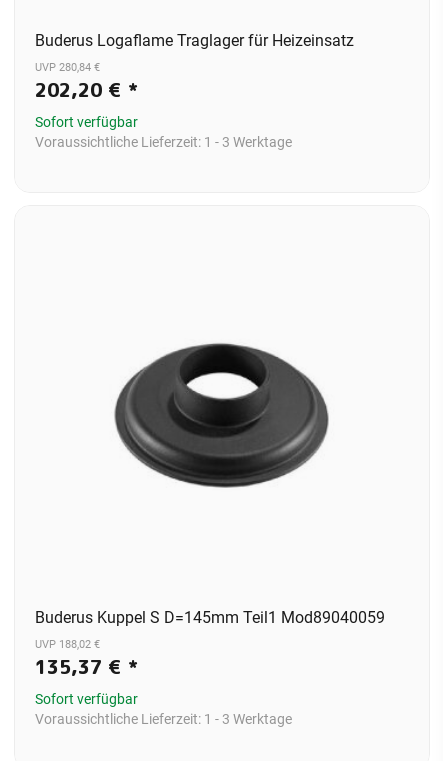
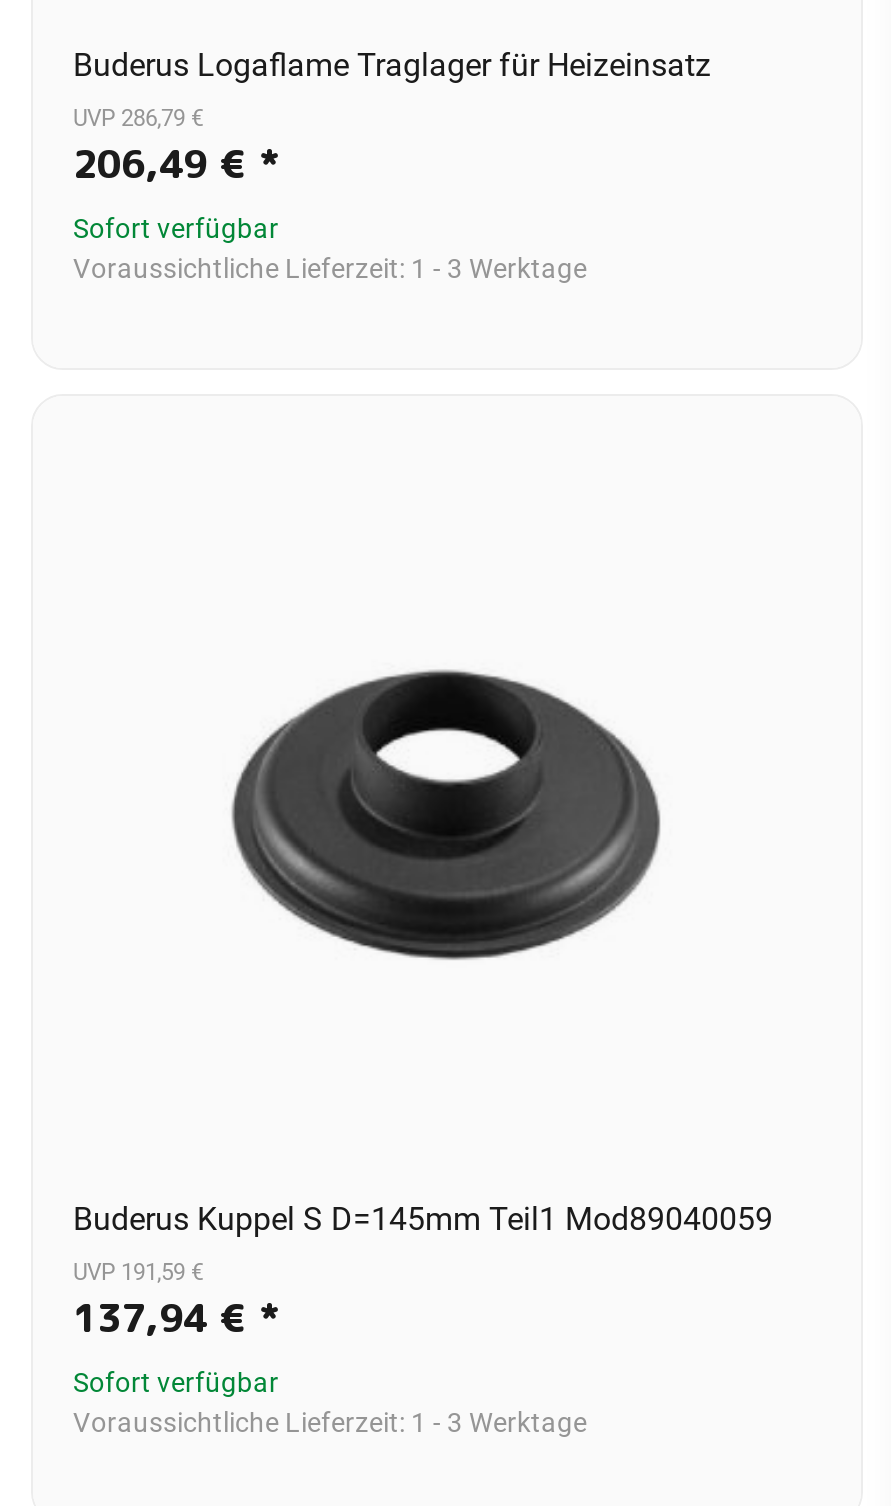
[35,60,100,74] UVP 280,84 € -> [73,104,203,132] UVP 286,79 €
[35,76,138,103] 202,20 €* -> [73,136,279,190] 206,49 €*
[35,637,100,651] UVP 188,02 € -> [73,1258,203,1286] UVP 191,59 €
[35,653,138,680] 135,37 €* -> [73,1290,279,1344] 137,94 €*

